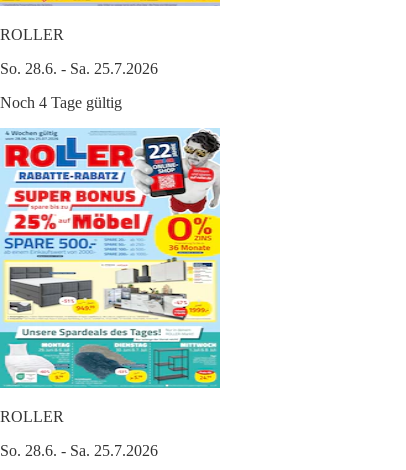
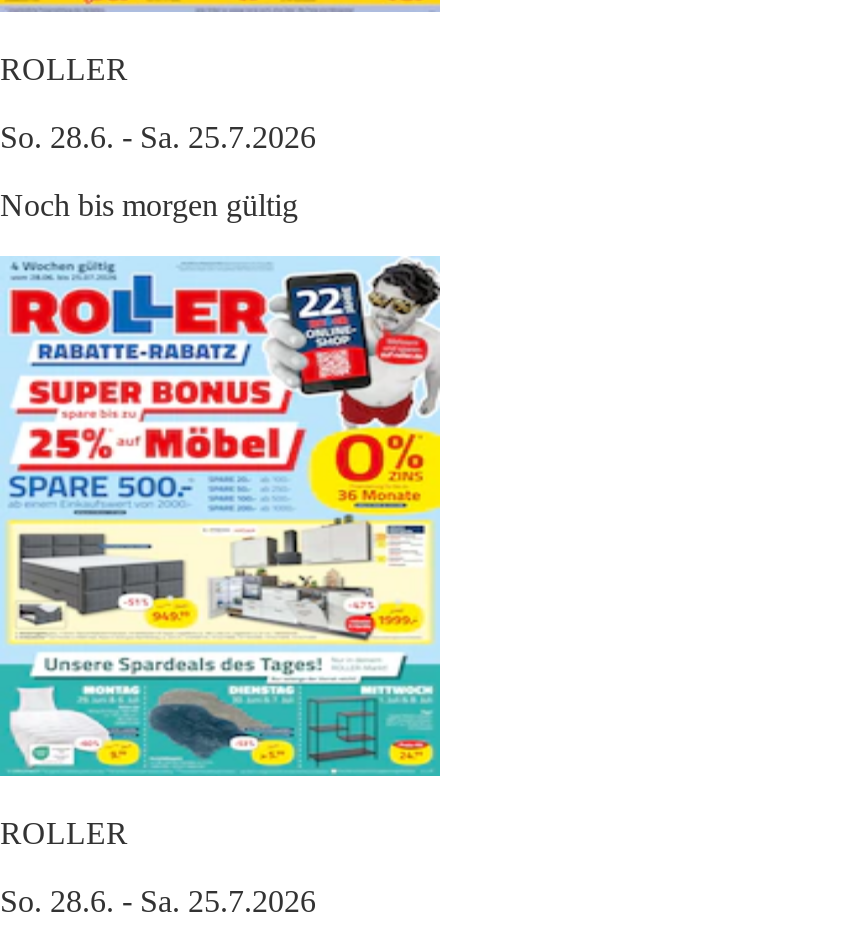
[0,94,122,111] Noch 4 Tage gültig -> [0,189,298,223] Noch bis morgen gültig

